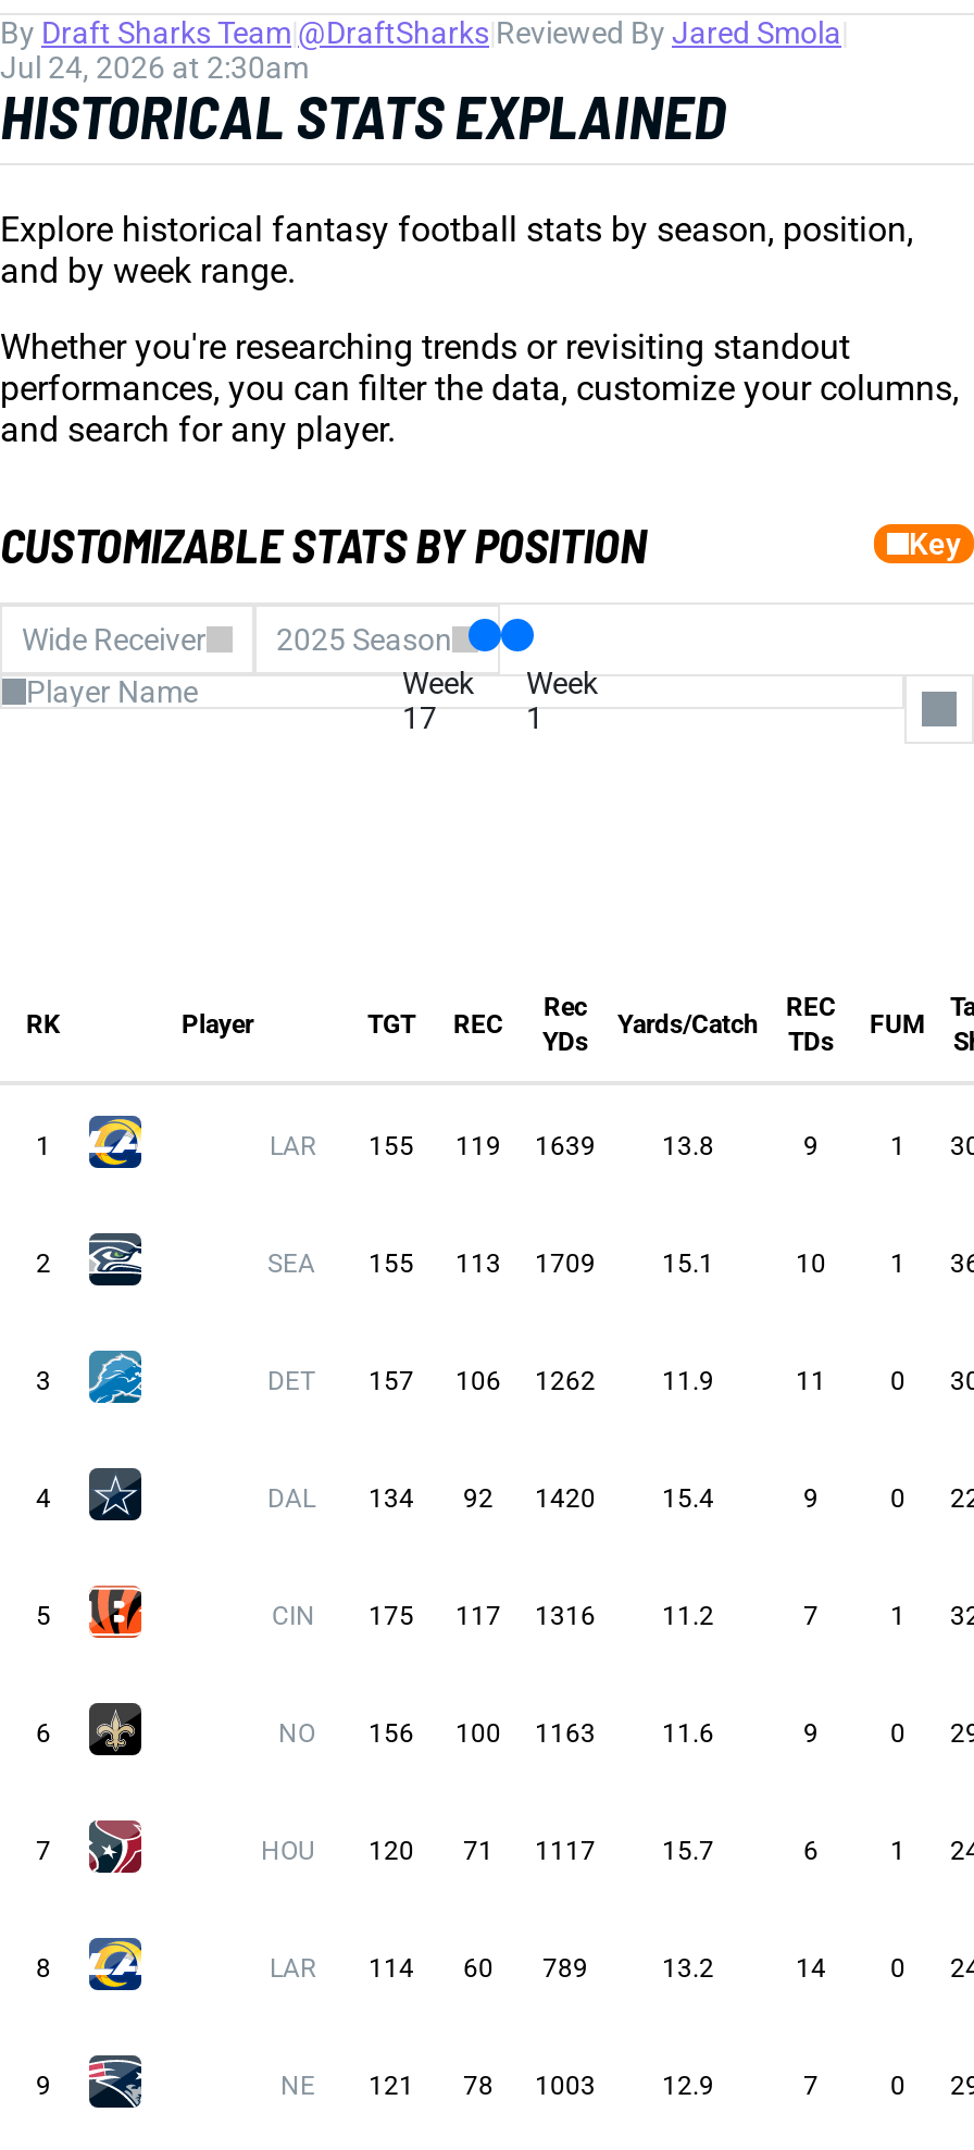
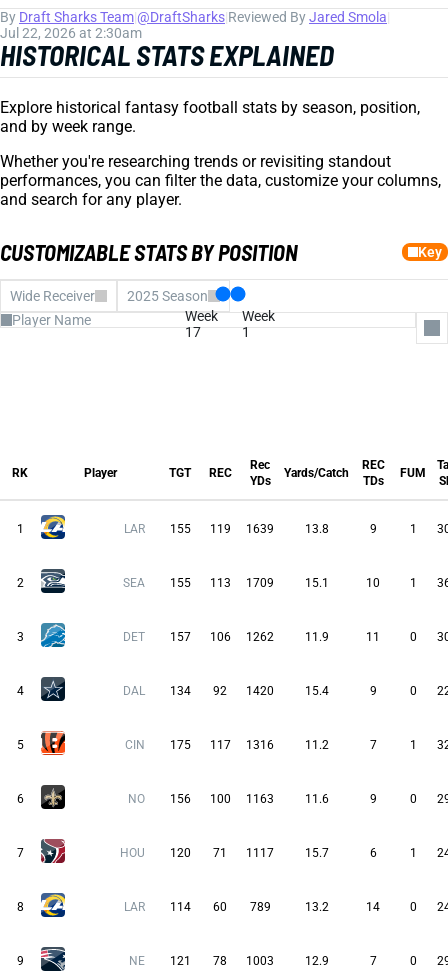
[0,50,309,85] Jul 24, 2026 at 2:30am -> [0,25,142,41] Jul 22, 2026 at 2:30am

